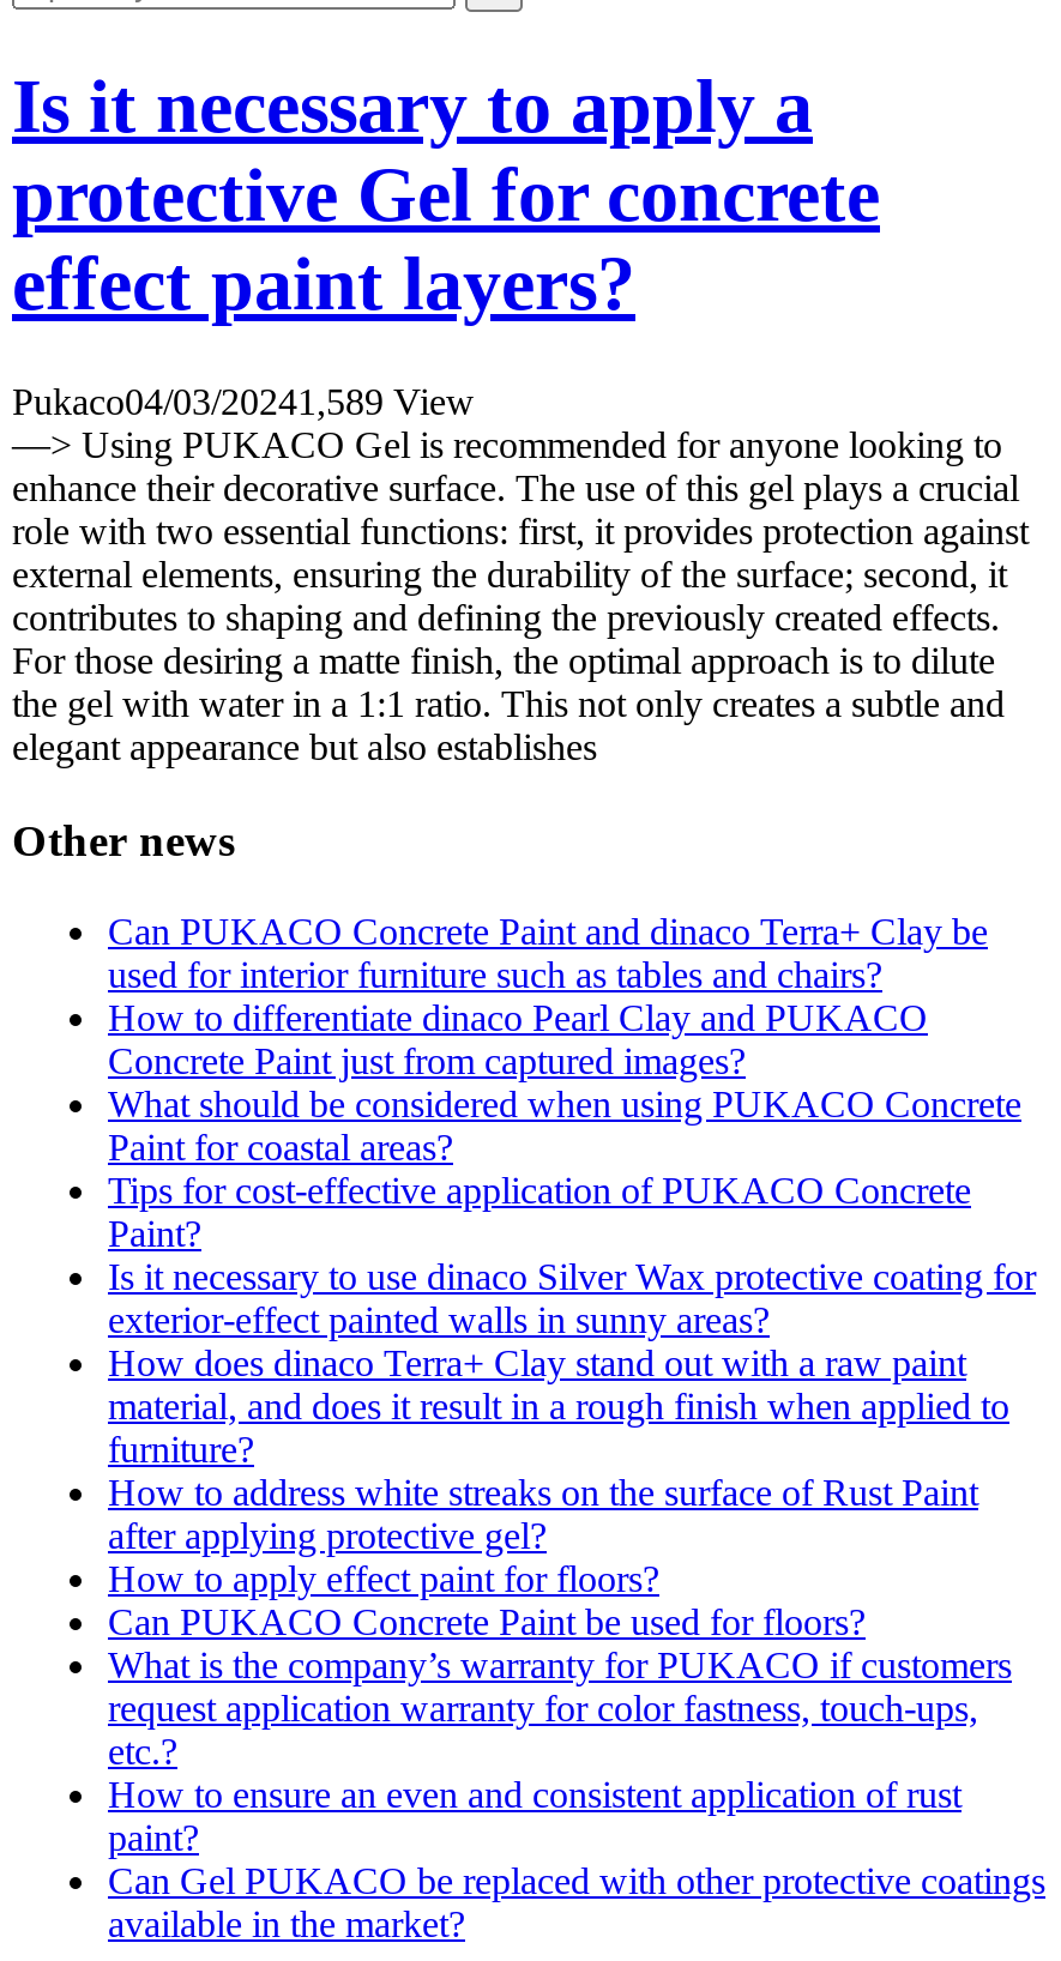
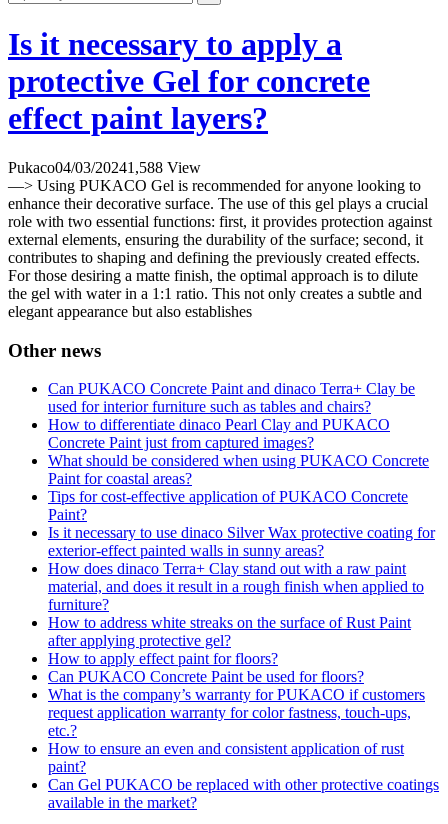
[12,381,475,422] Pukaco04/03/20241,589 View -> [8,159,201,176] Pukaco04/03/20241,588 View

